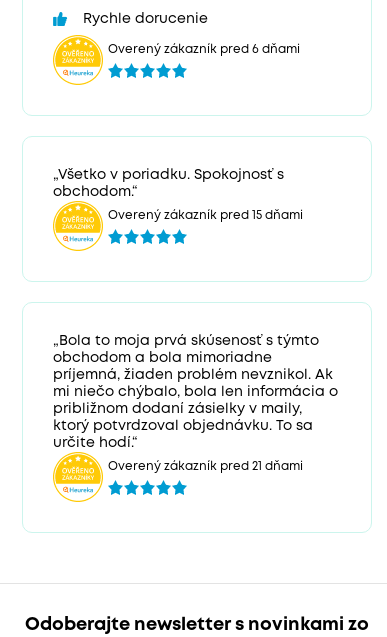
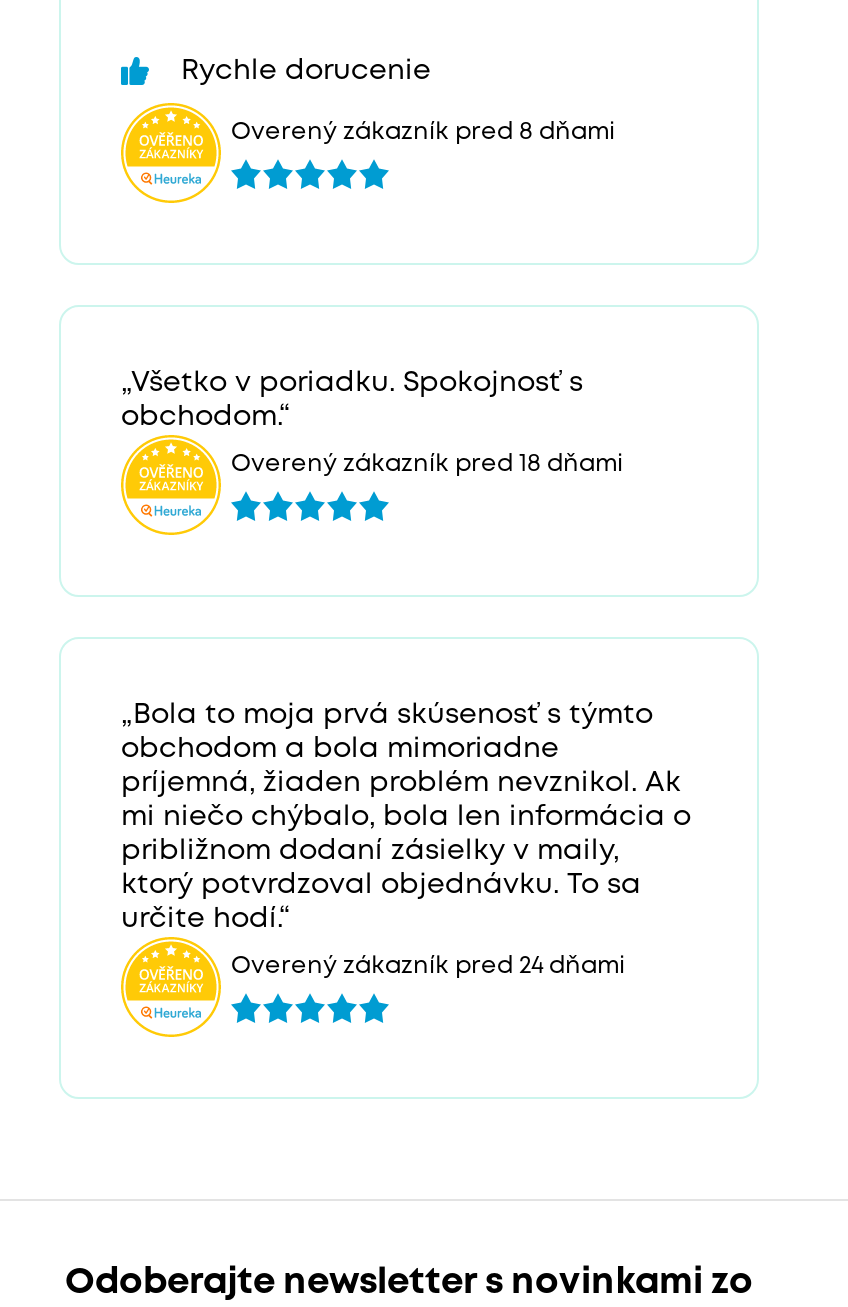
[108,44,300,55] Overený zákazník pred 6 dňami -> [231,121,615,143] Overený zákazník pred 8 dňami
[108,210,303,221] Overený zákazník pred 15 dňami -> [231,453,623,475] Overený zákazník pred 18 dňami
[108,461,303,472] Overený zákazník pred 21 dňami -> [231,955,625,977] Overený zákazník pred 24 dňami

